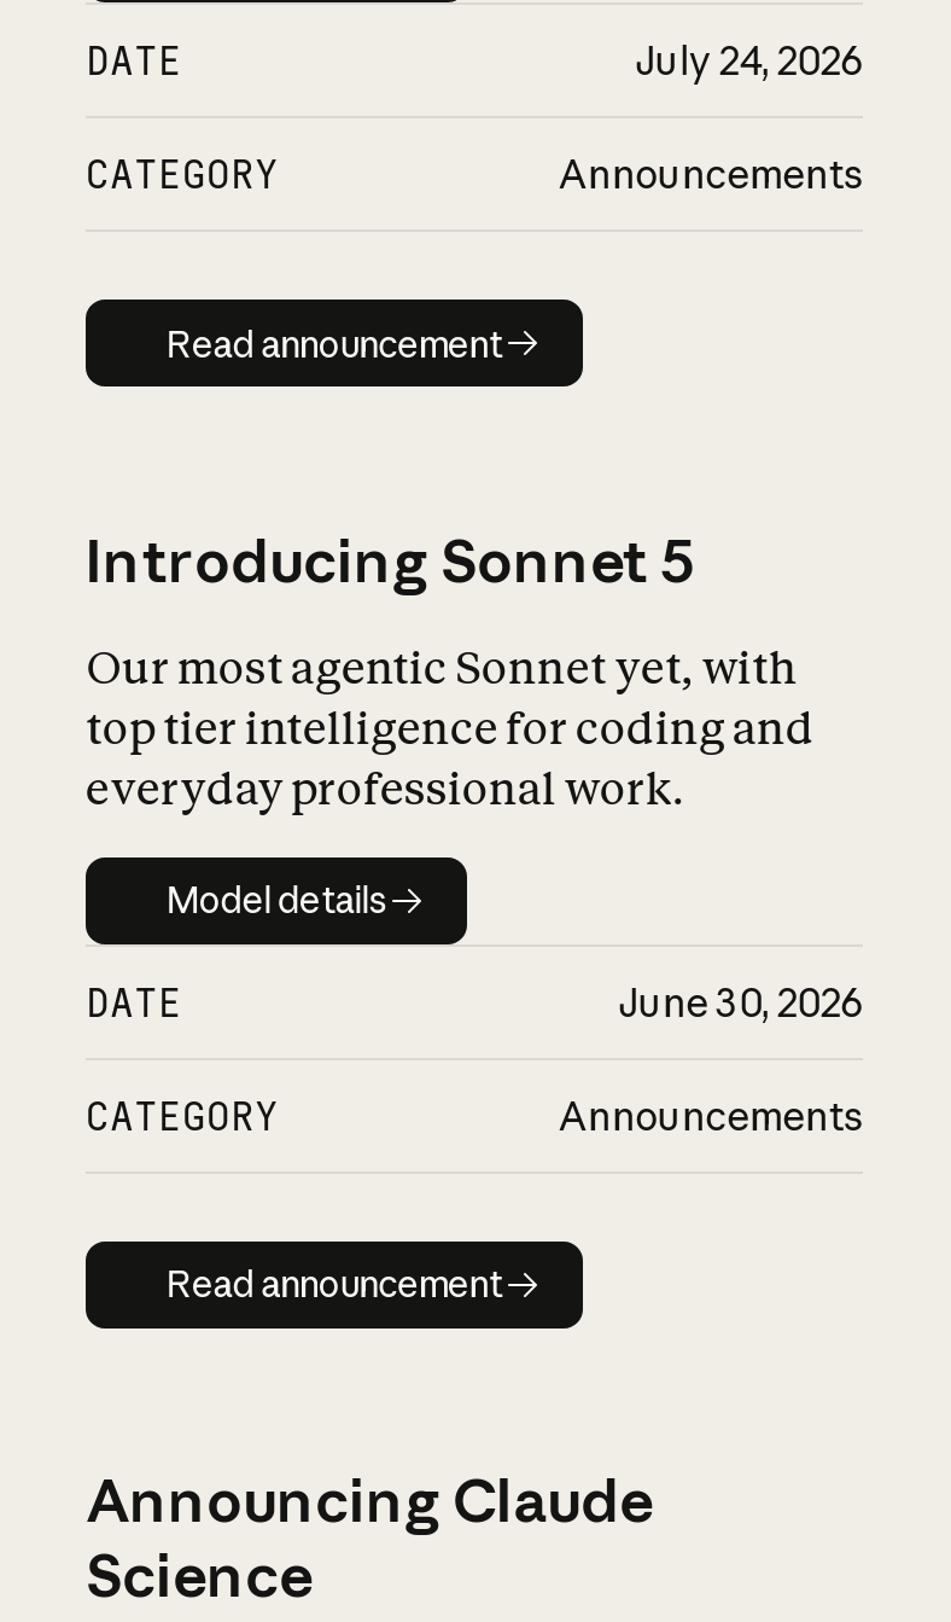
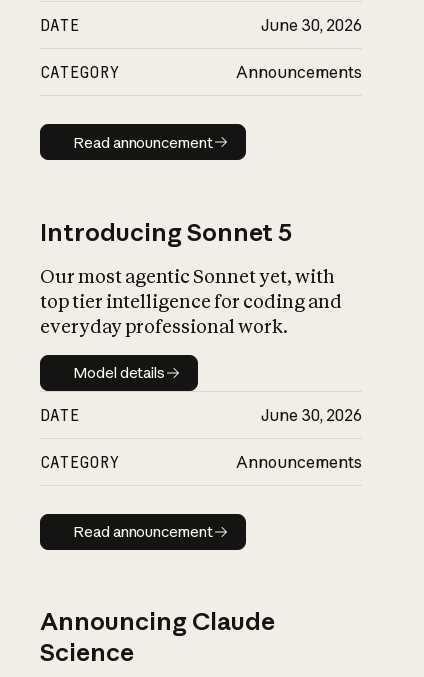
[636,36,863,84] July 24, 2026 -> [261,15,362,35] June 30, 2026

